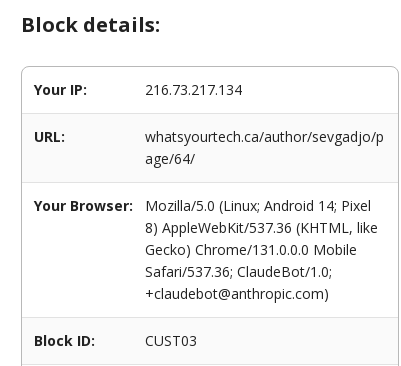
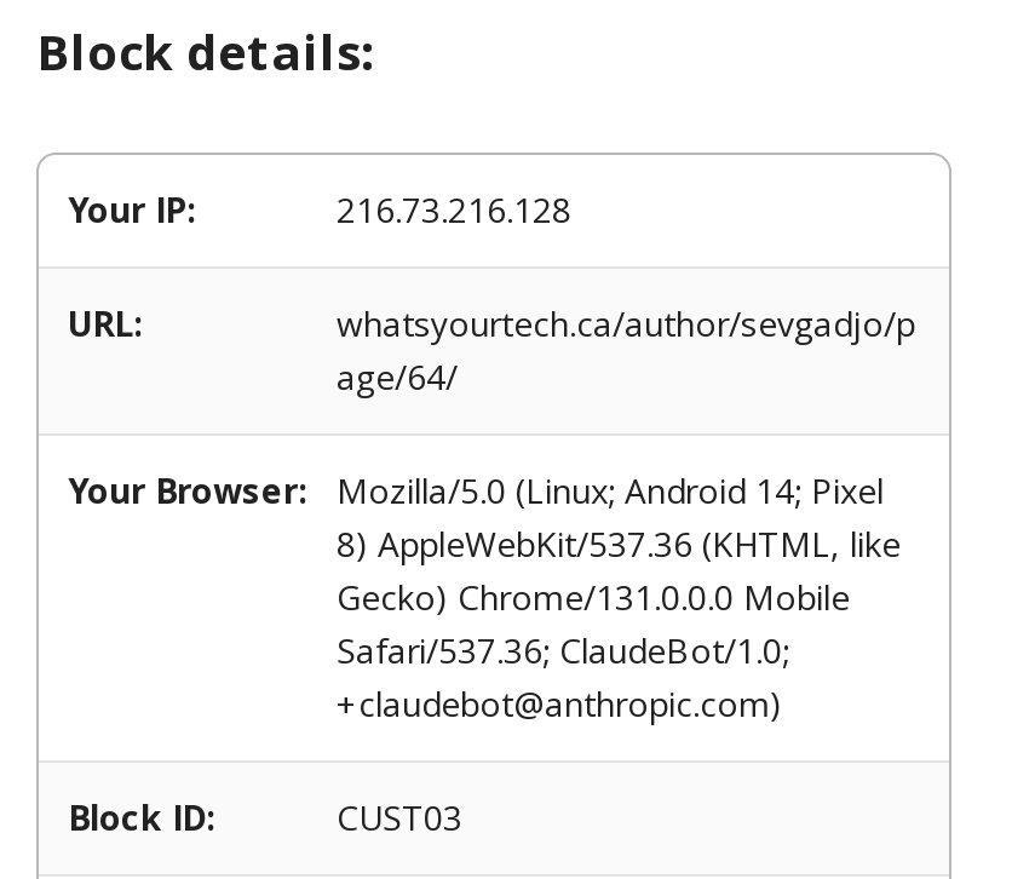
[145,80,242,99] 216.73.217.134 -> [337,186,571,232] 216.73.216.128

